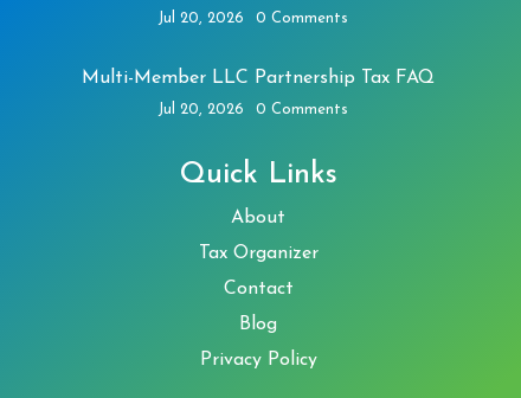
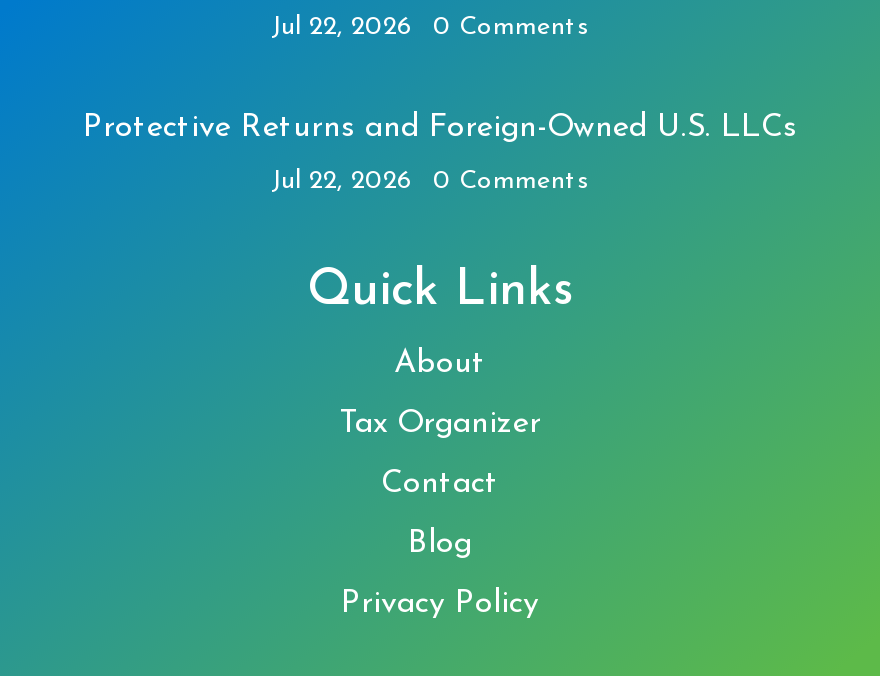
[157,10,243,25] Jul 20, 2026 -> [271,13,413,39] Jul 22, 2026
[82,68,435,87] Multi-Member LLC Partnership Tax FAQ -> [83,111,797,143] Protective Returns and Foreign-Owned U.S. LLCs
[157,101,243,117] Jul 20, 2026 -> [271,167,413,193] Jul 22, 2026

